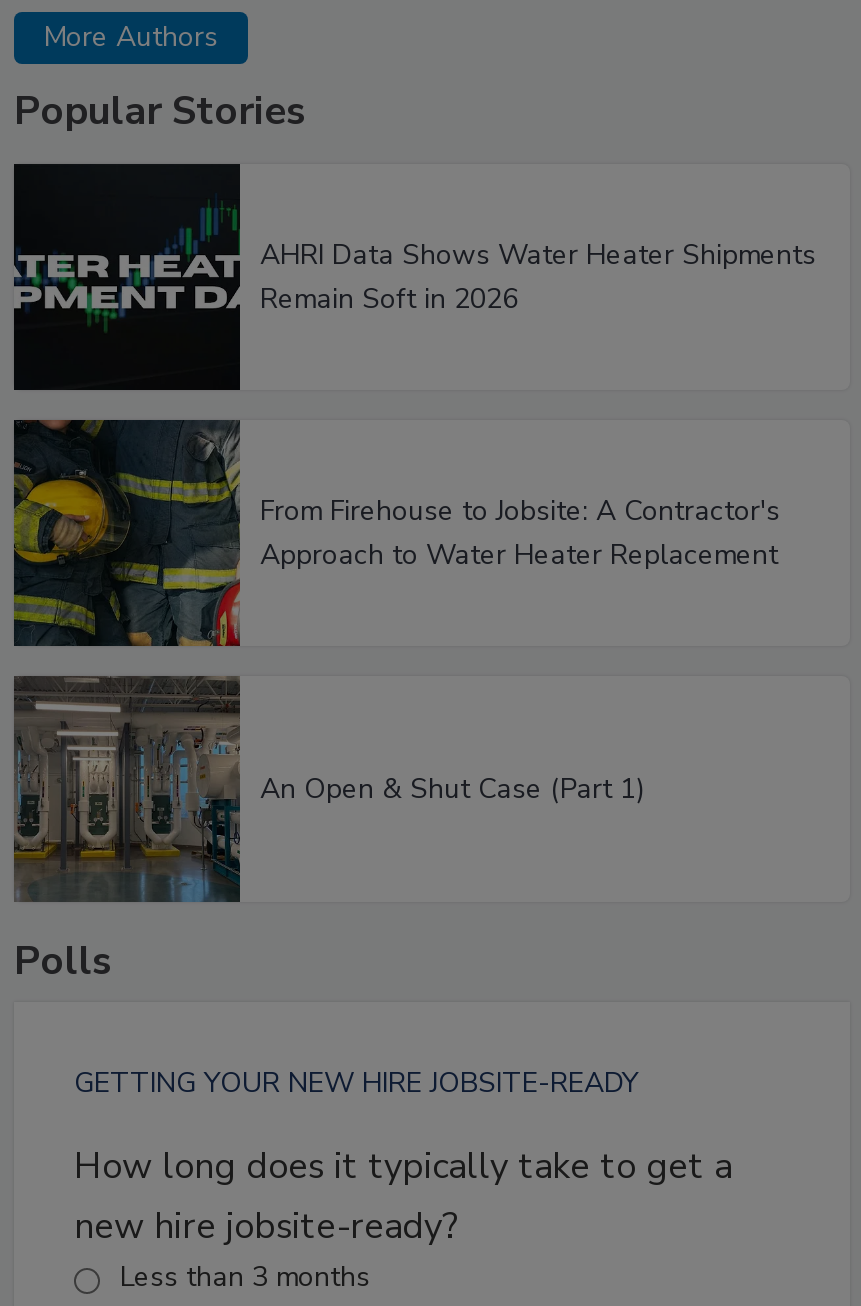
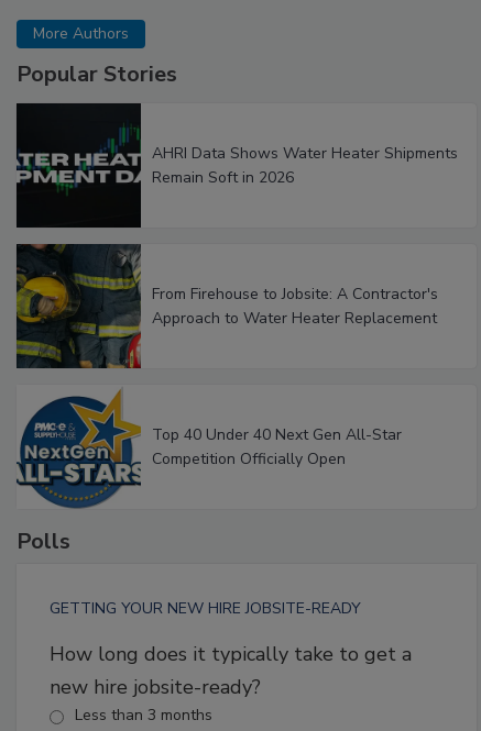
[12,674,644,904] [image] | An Open & Shut Case (Part 1) -> [17,385,402,509] [image] | Top 40 Under 40 Next Gen All-Star | Competition Officially Open

